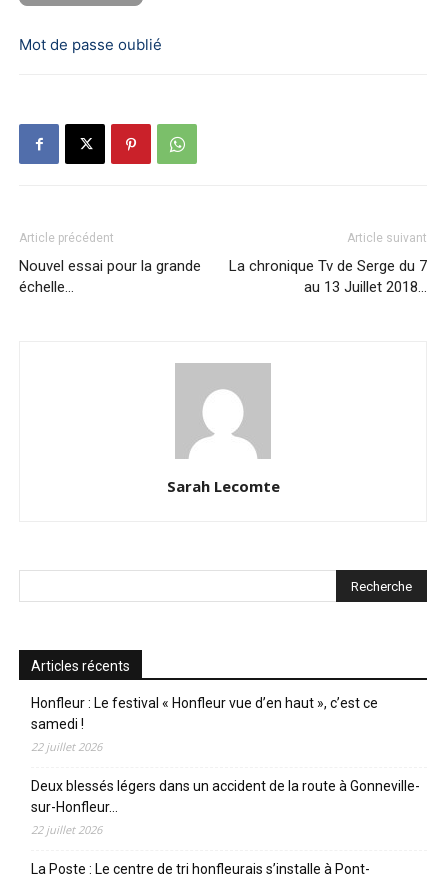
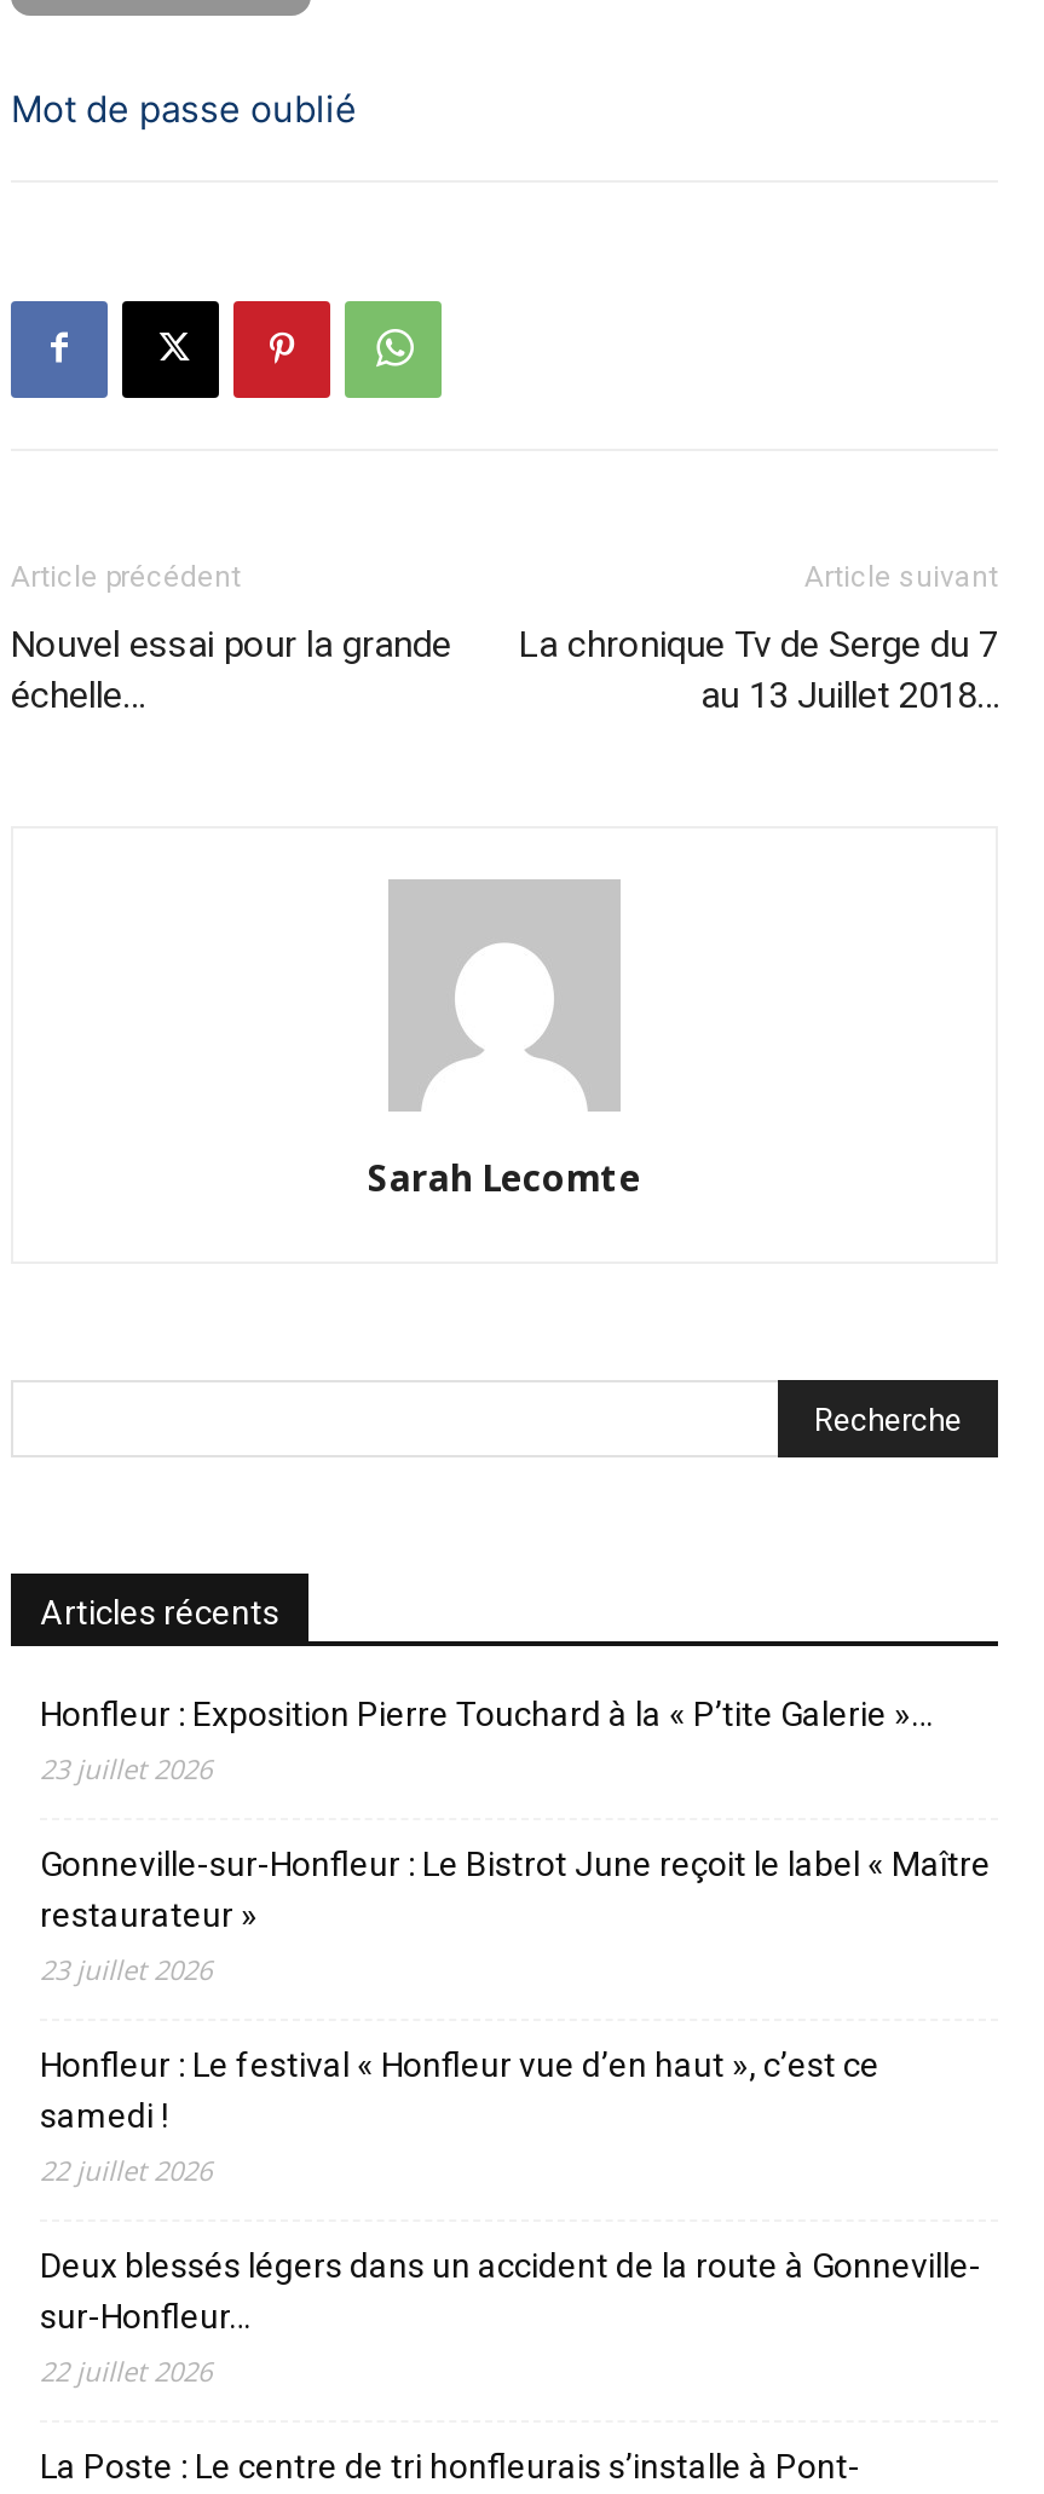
none -> [40,1695,991,1987] Honfleur : Exposition Pierre Touchard à la « P’tite Galerie »… | 23 juillet 2026 | Gonneville-sur-Honfleur : Le Bistrot June reçoit le label « Maître | restaurateur » | 23 juillet 2026

